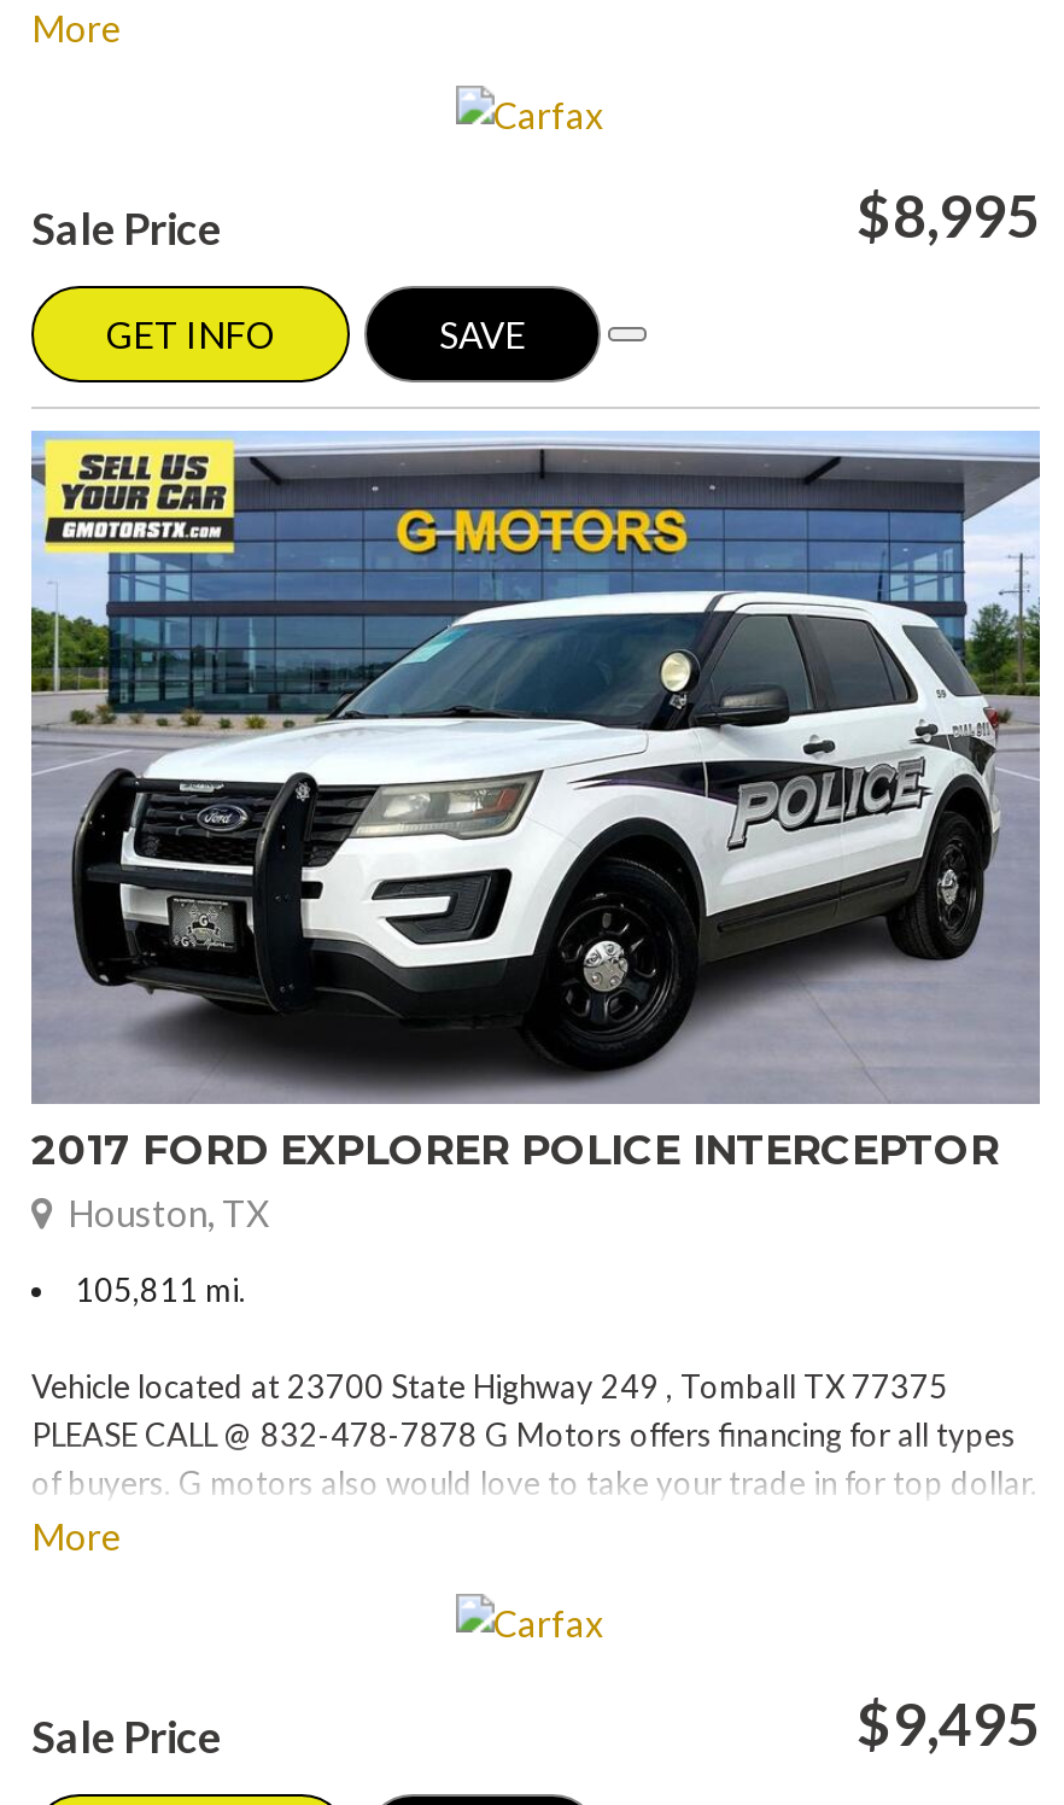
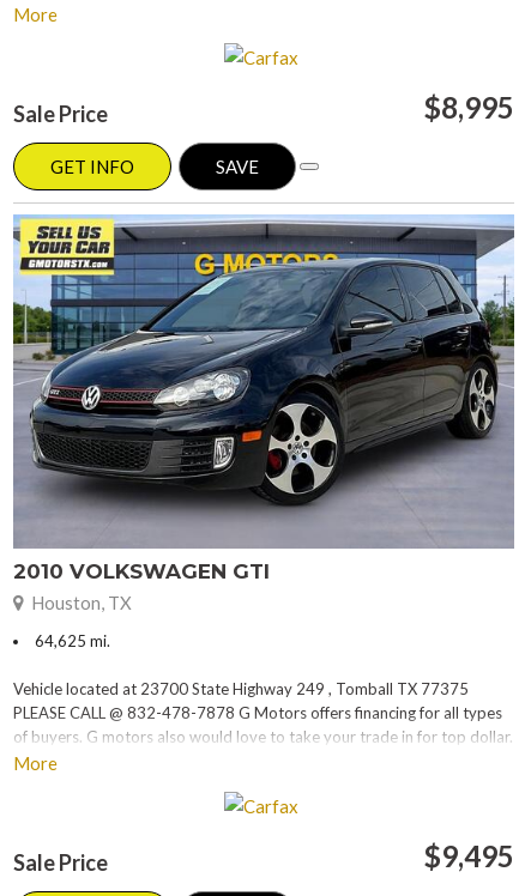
[31,509,1006,1174] [image] | 2017 FORD EXPLORER POLICE INTERCEPTOR -> [13,253,499,583] [image] | 2010 VOLKSWAGEN GTI
[75,1270,246,1309] 105,811 mi. -> [35,631,110,650] 64,625 mi.

